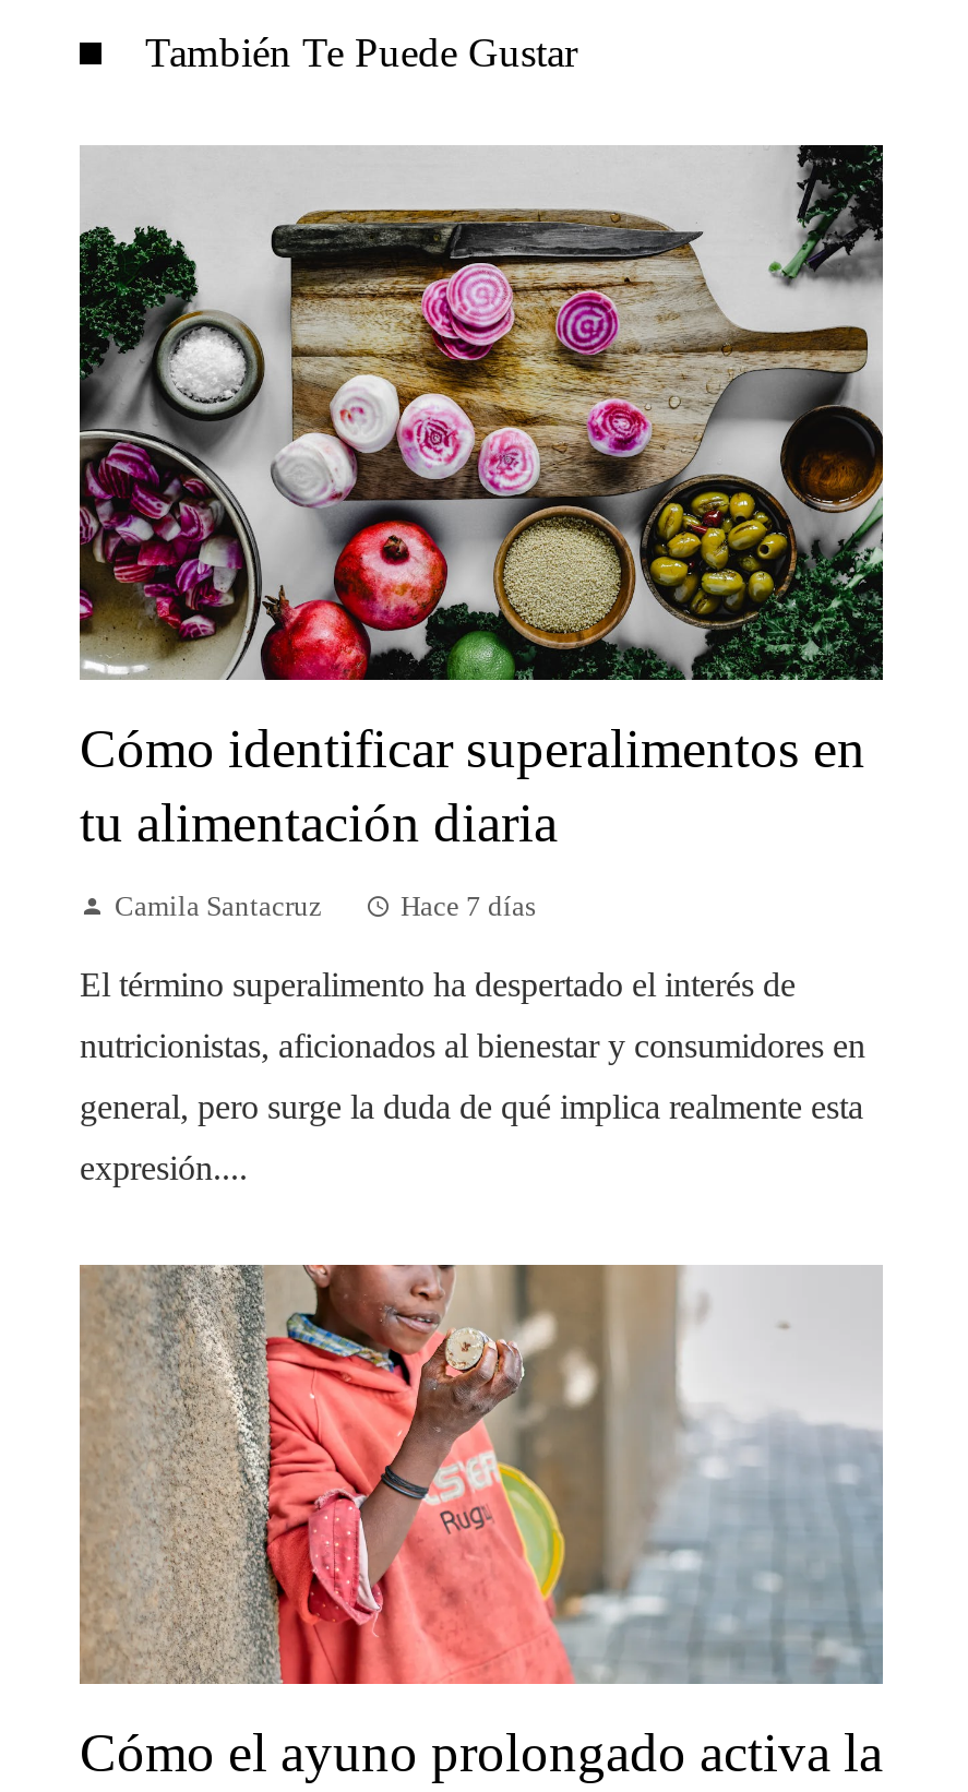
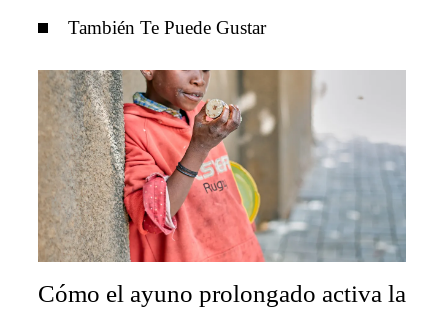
[77,143,885,1186] [image] | Cómo identificar superalimentos en | tu alimentación diaria | Camila Santacruz | Hace 7 días | El término superalimento ha despertado el interés de | nutricionistas, aficionados al bienestar y consumidores en | general, pero surge la duda de qué implica realmente esta | expresión.... -> none

